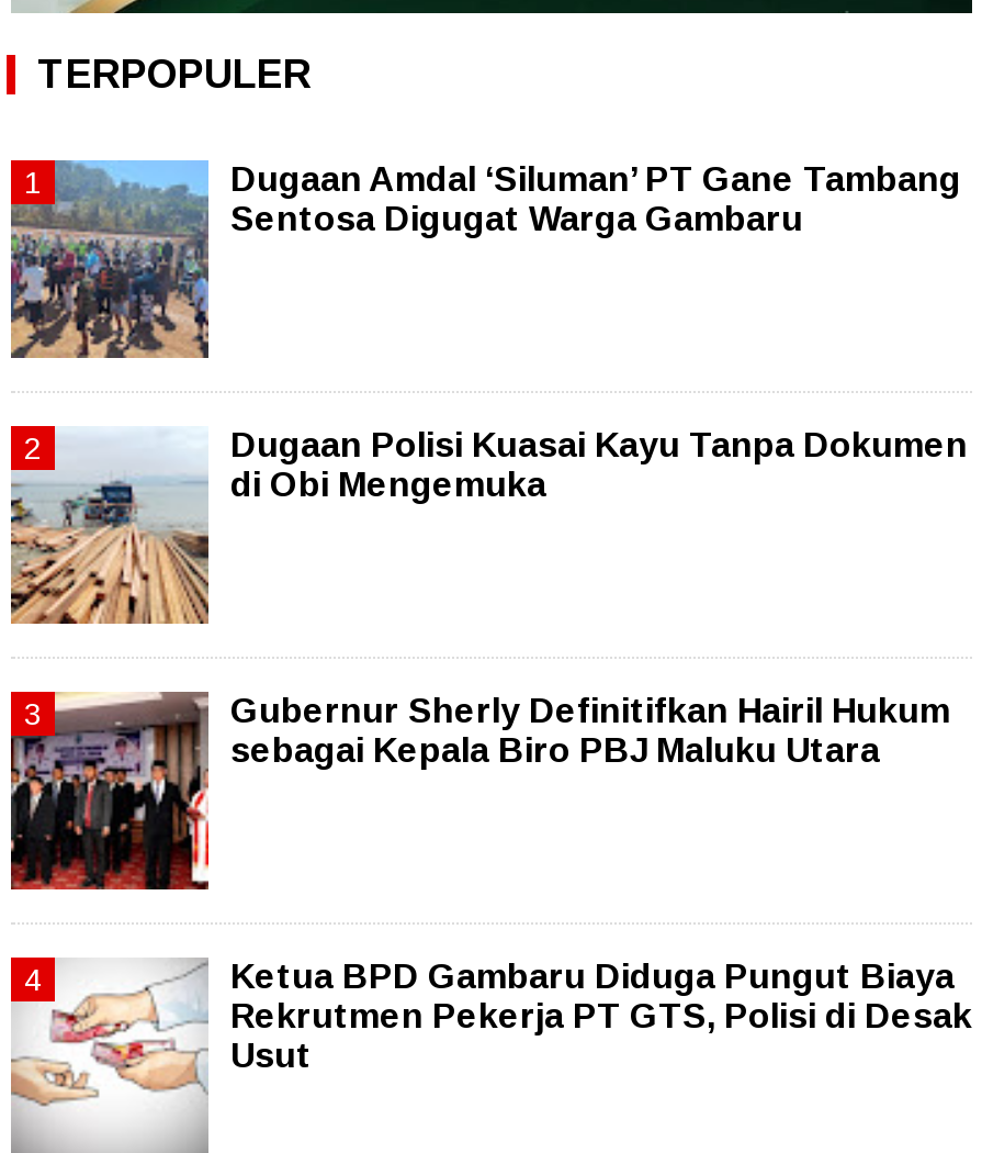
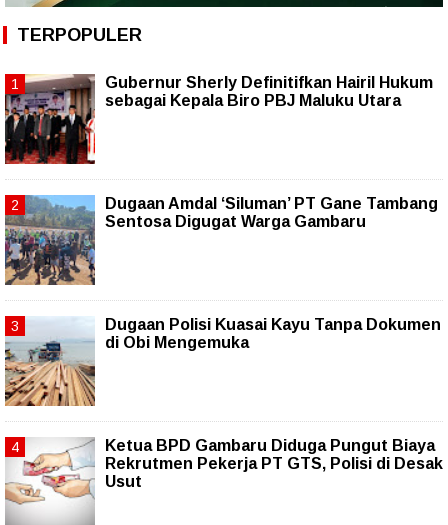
moved [0,158,968,504] -> [0,193,441,350]: [image] | Dugaan Amdal ‘Siluman’ PT Gane Tambang | Sentosa Digugat Warga Gambaru | Dugaan Polisi Kuasai Kayu Tanpa Dokumen | di Obi Mengemuka
moved [0,430,213,628] -> [0,317,97,407]: [image]
moved [9,690,950,892] -> [4,73,433,165]: [image] | Gubernur Sherly Definitifkan Hairil Hukum | sebagai Kepala Biro PBJ Maluku Utara

